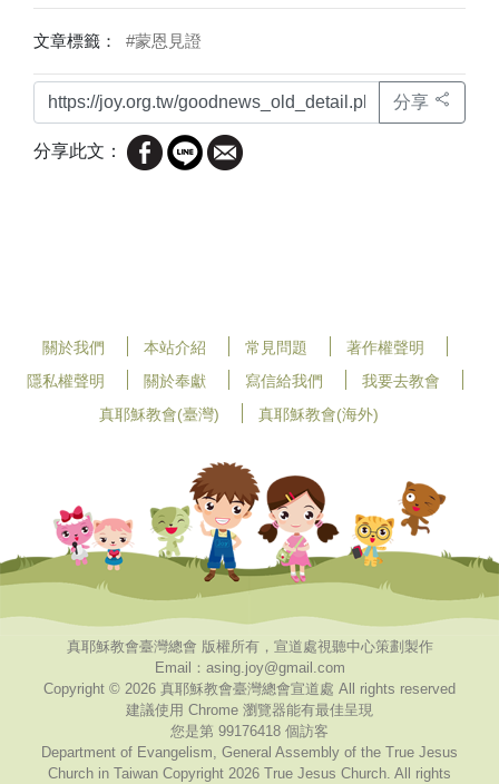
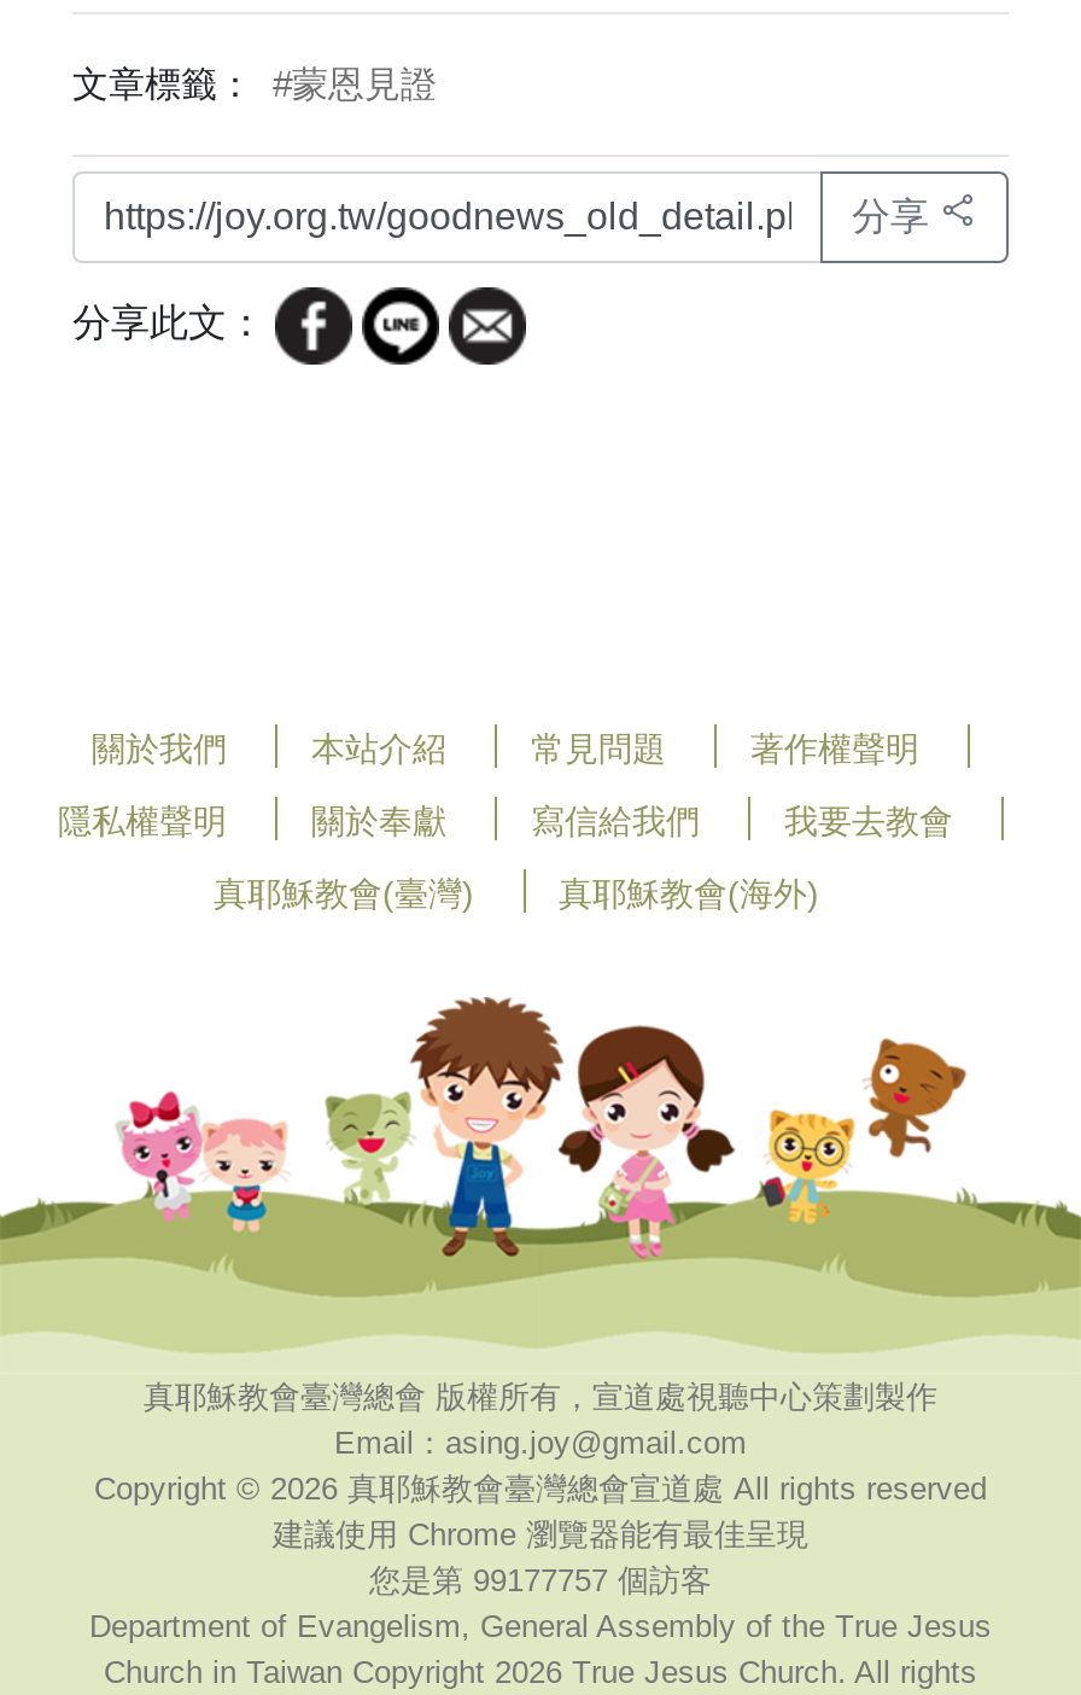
[170,722,329,739] 您是第 99176418 個訪客 -> [369,1561,712,1597] 您是第 99177757 個訪客

